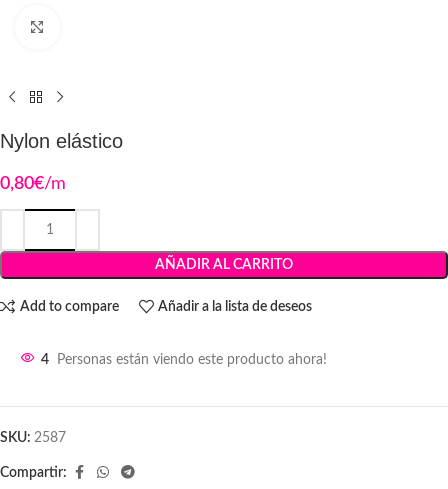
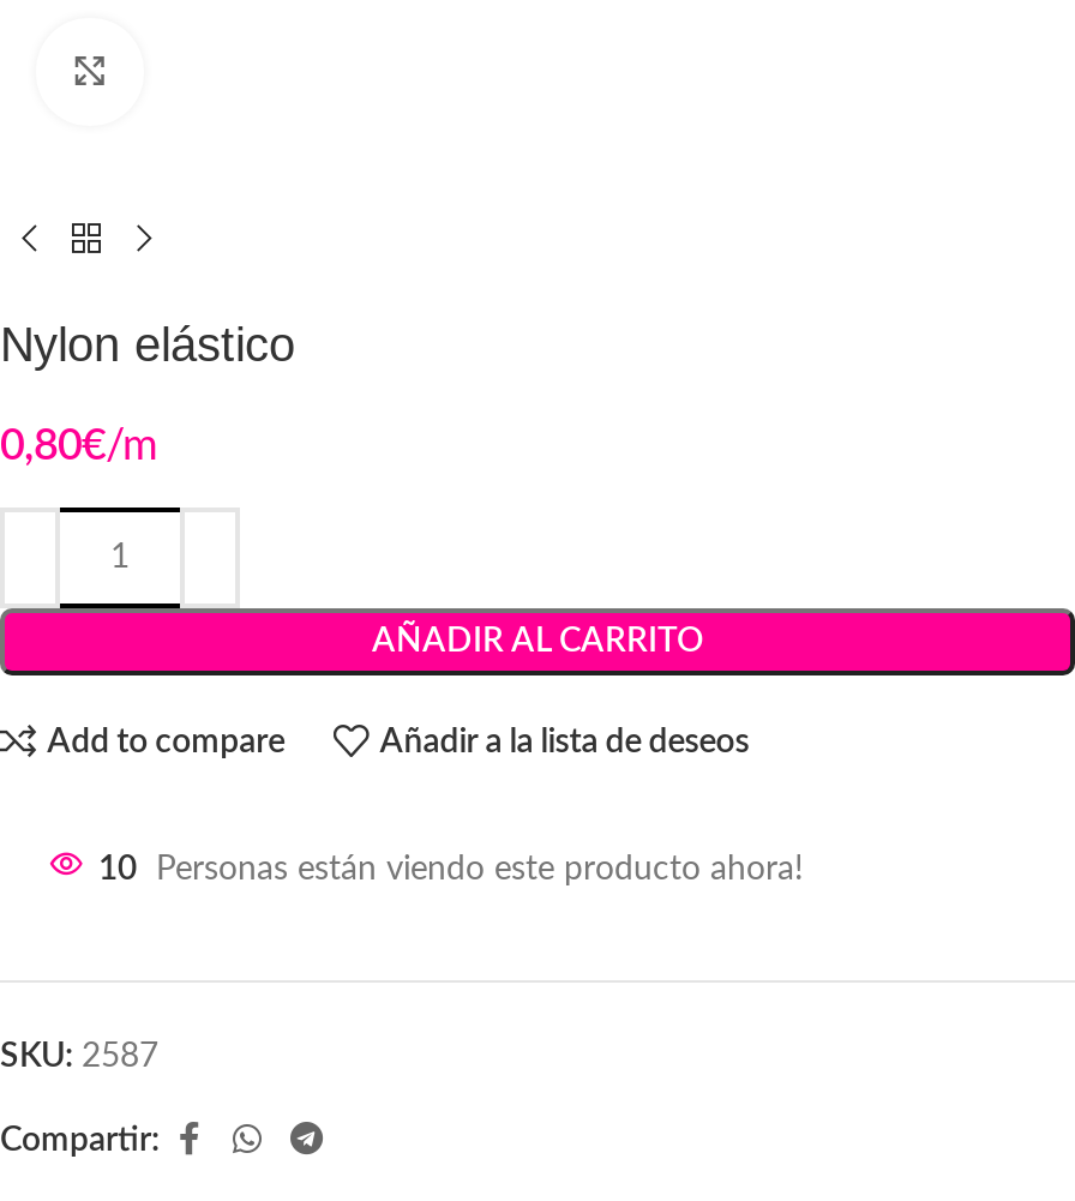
[41,353,327,367] 4 Personas están viendo este producto ahora! -> [98,853,804,887] 10 Personas están viendo este producto ahora!

